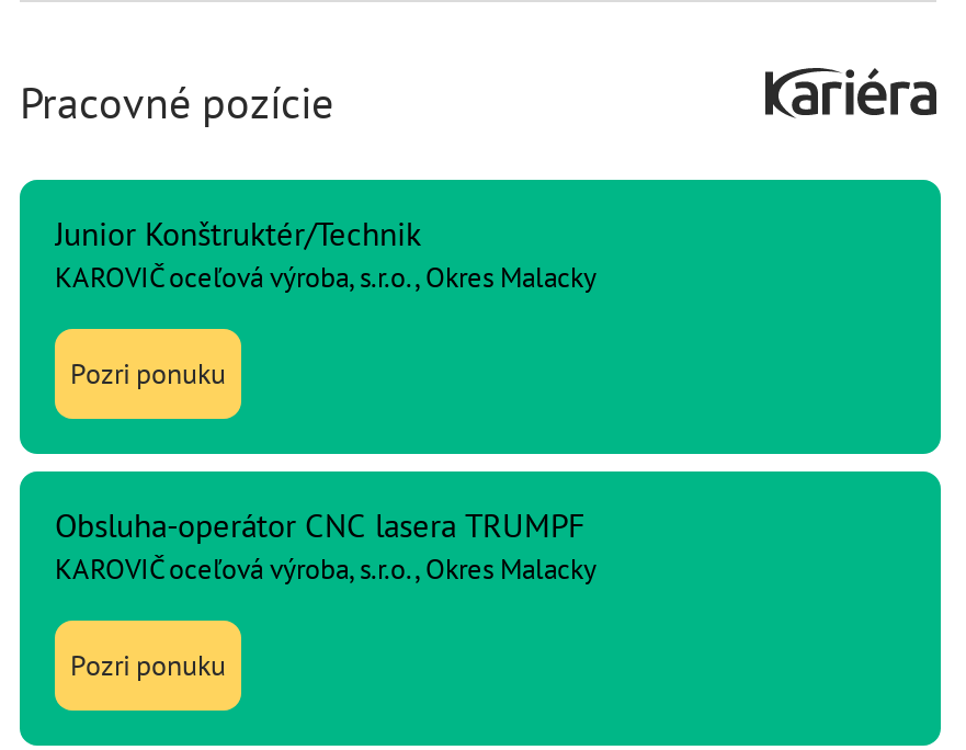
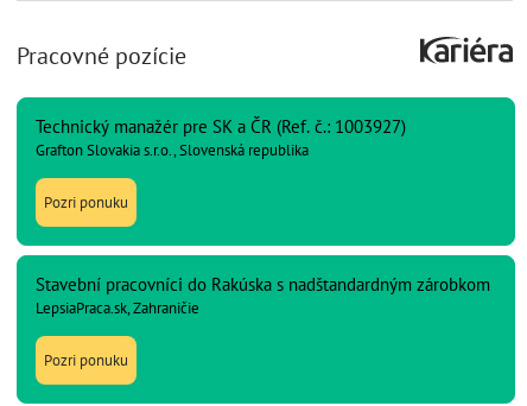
[55,213,596,296] Junior Konštruktér/Technik | KAROVIČ oceľová výroba, s.r.o., Okres Malacky -> [36,115,406,160] Technický manažér pre SK a ČR (Ref. č.: 1003927) | Grafton Slovakia s.r.o., Slovenská republika
[55,505,596,588] Obsluha-operátor CNC lasera TRUMPF | KAROVIČ oceľová výroba, s.r.o., Okres Malacky -> [36,273,490,318] Stavební pracovníci do Rakúska s nadštandardným zárobkom | LepsiaPraca.sk, Zahraničie

